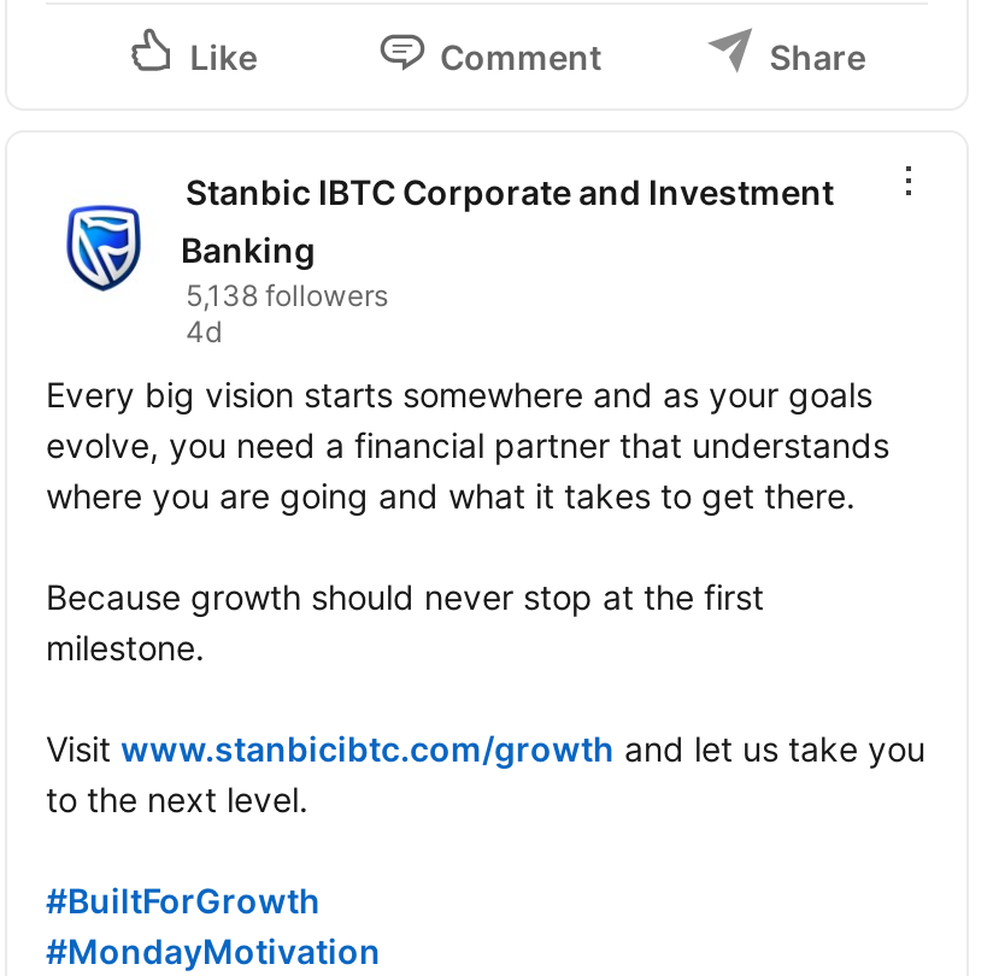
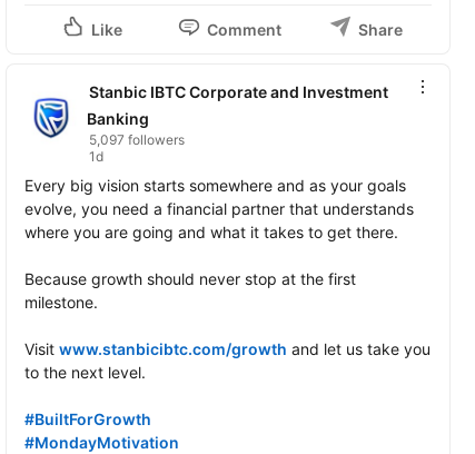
[186,276,388,348] 5,138 followers | 4d -> [89,131,185,164] 5,097 followers | 1d

